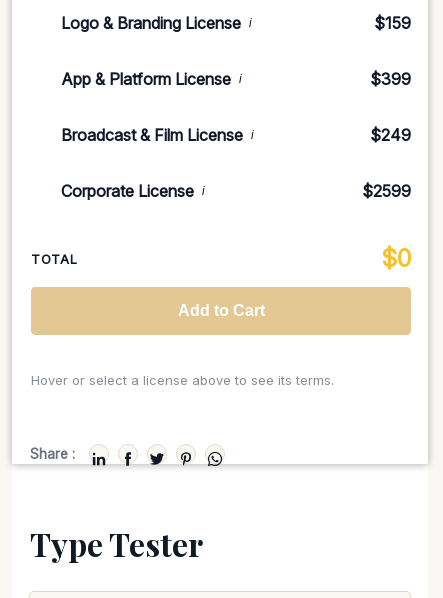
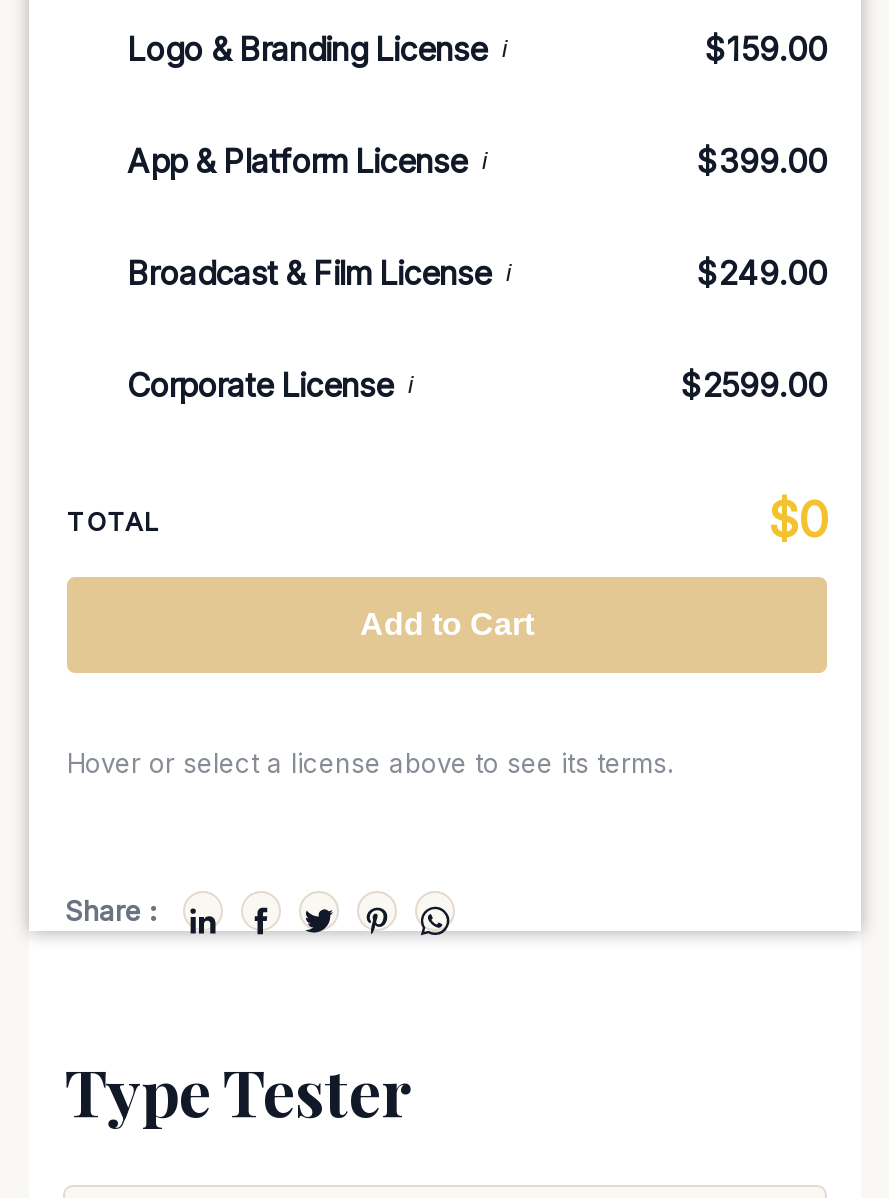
[374,13,411,33] $159 -> [705,30,827,70] $159.00
[370,69,411,89] $399 -> [697,142,827,182] $399.00
[370,125,411,145] $249 -> [697,254,827,294] $249.00
[362,181,411,201] $2599 -> [681,366,827,406] $2599.00

